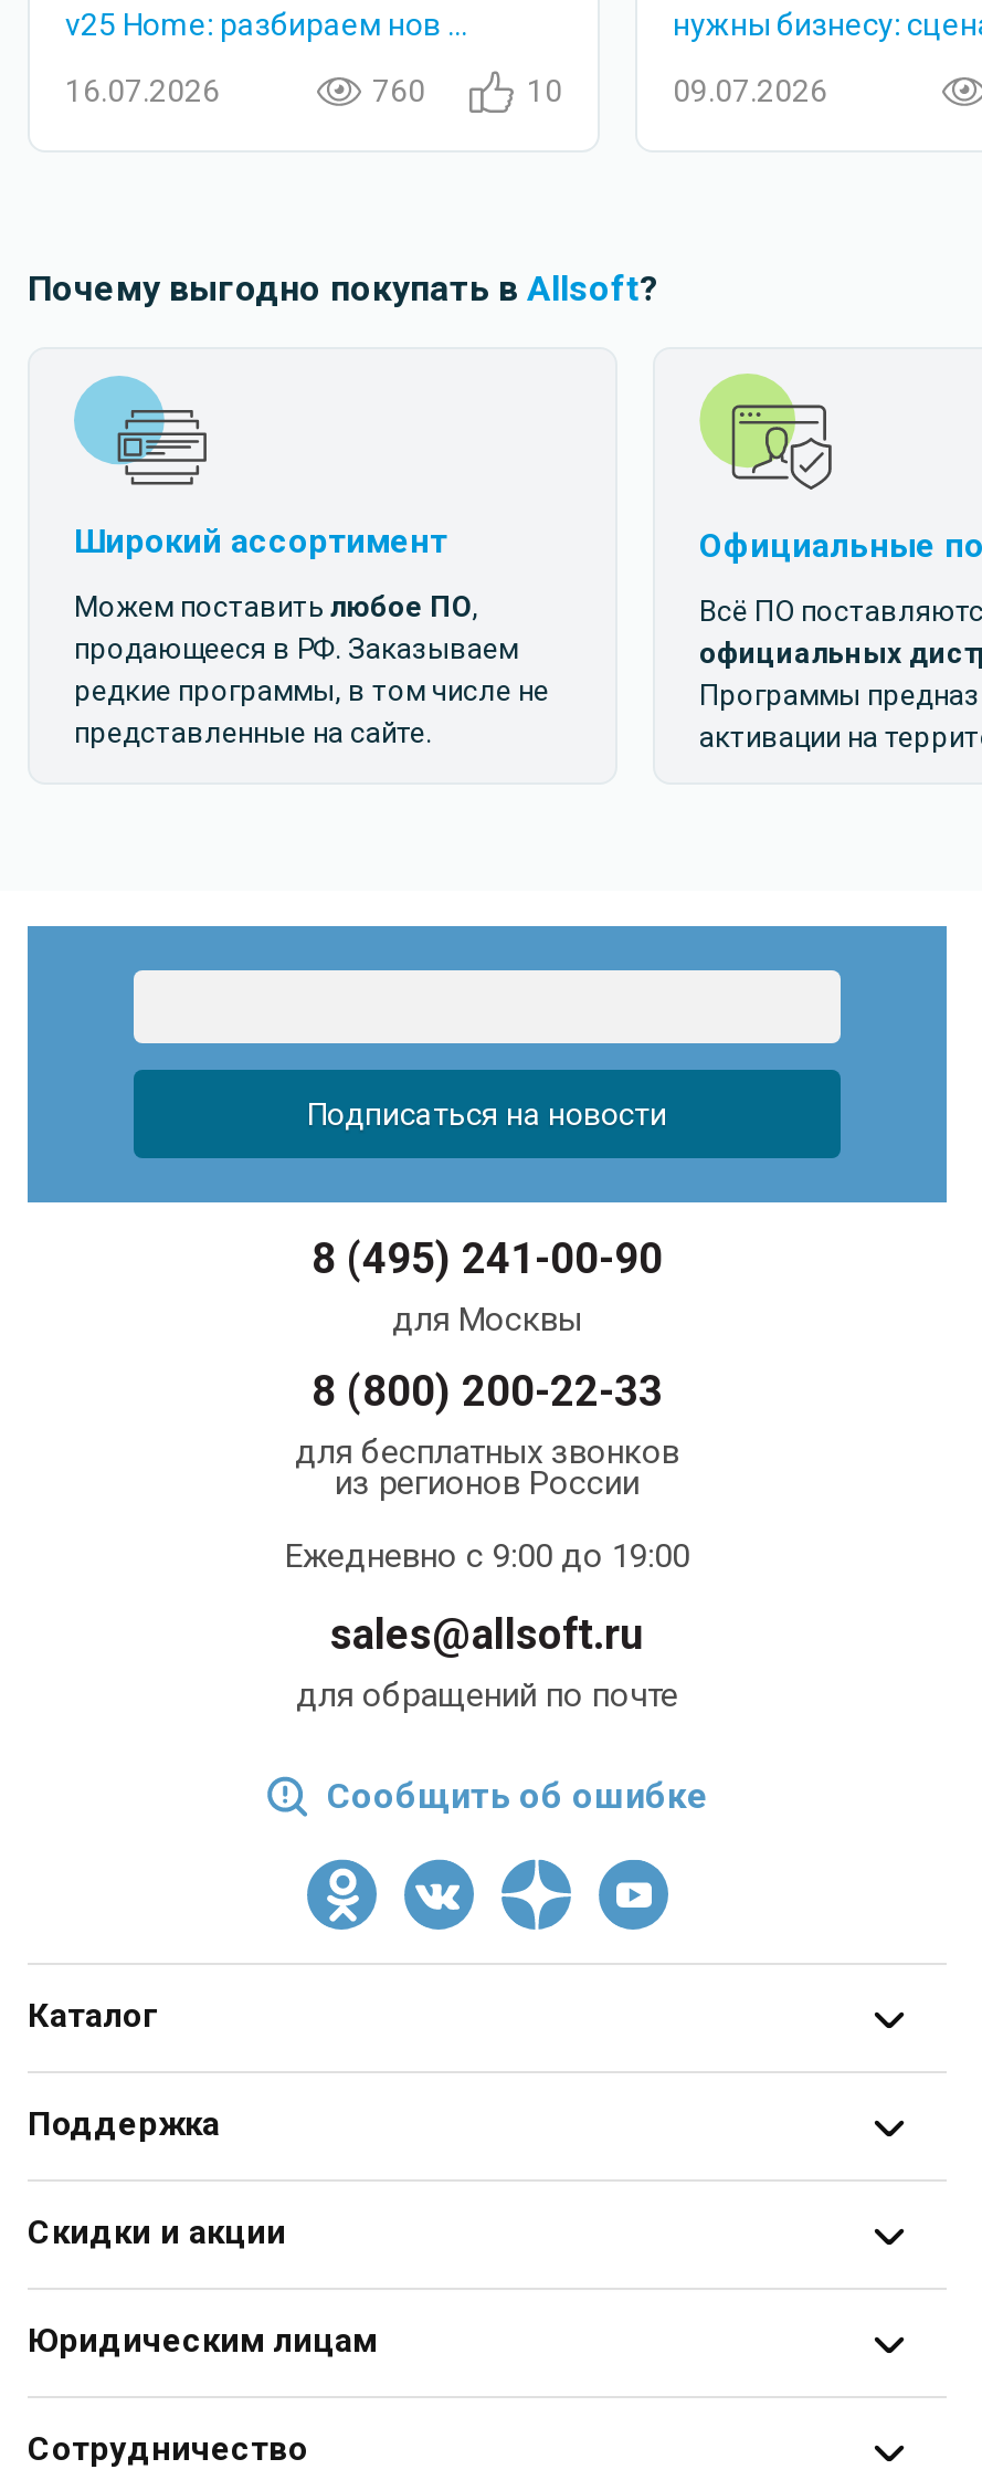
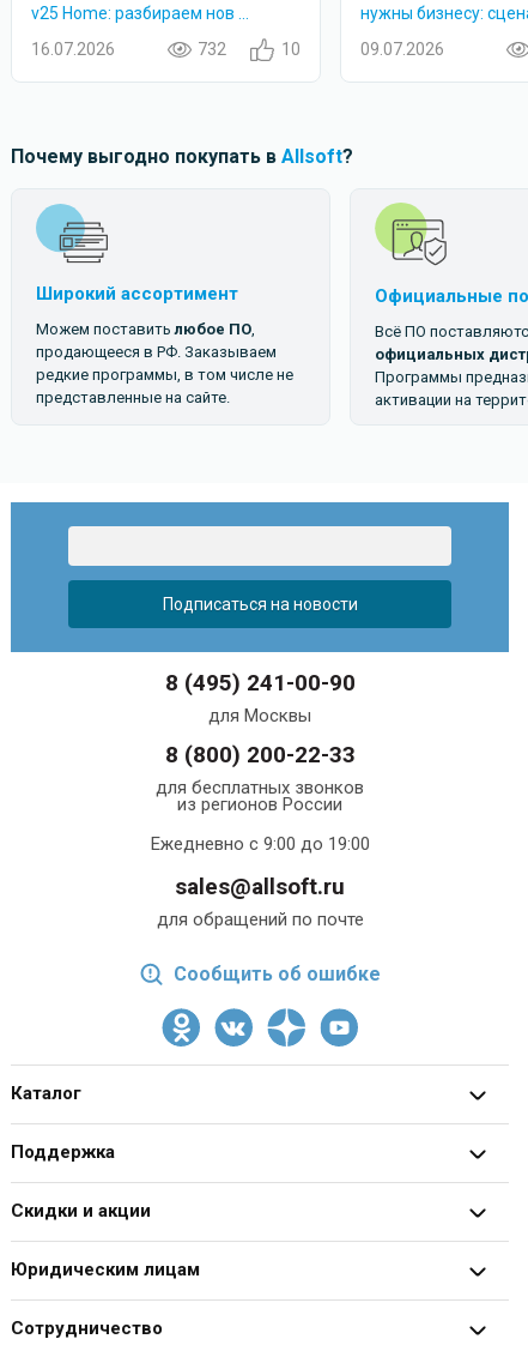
[372,72,425,108] 760 -> [198,39,226,58] 732

